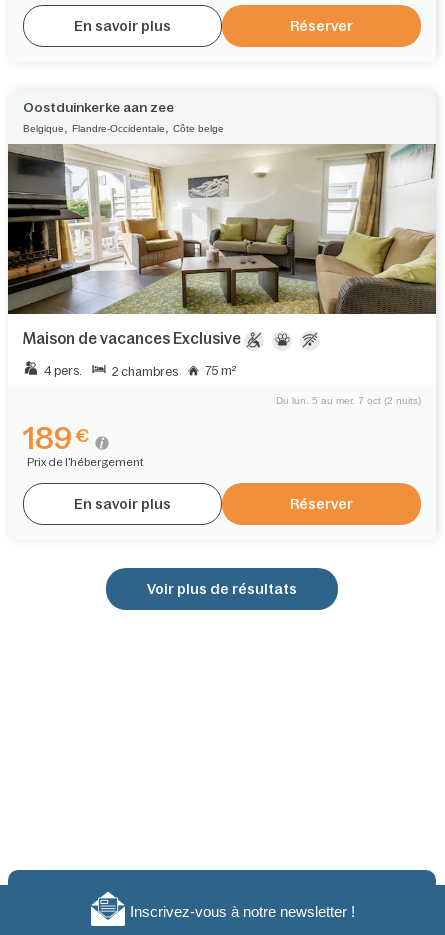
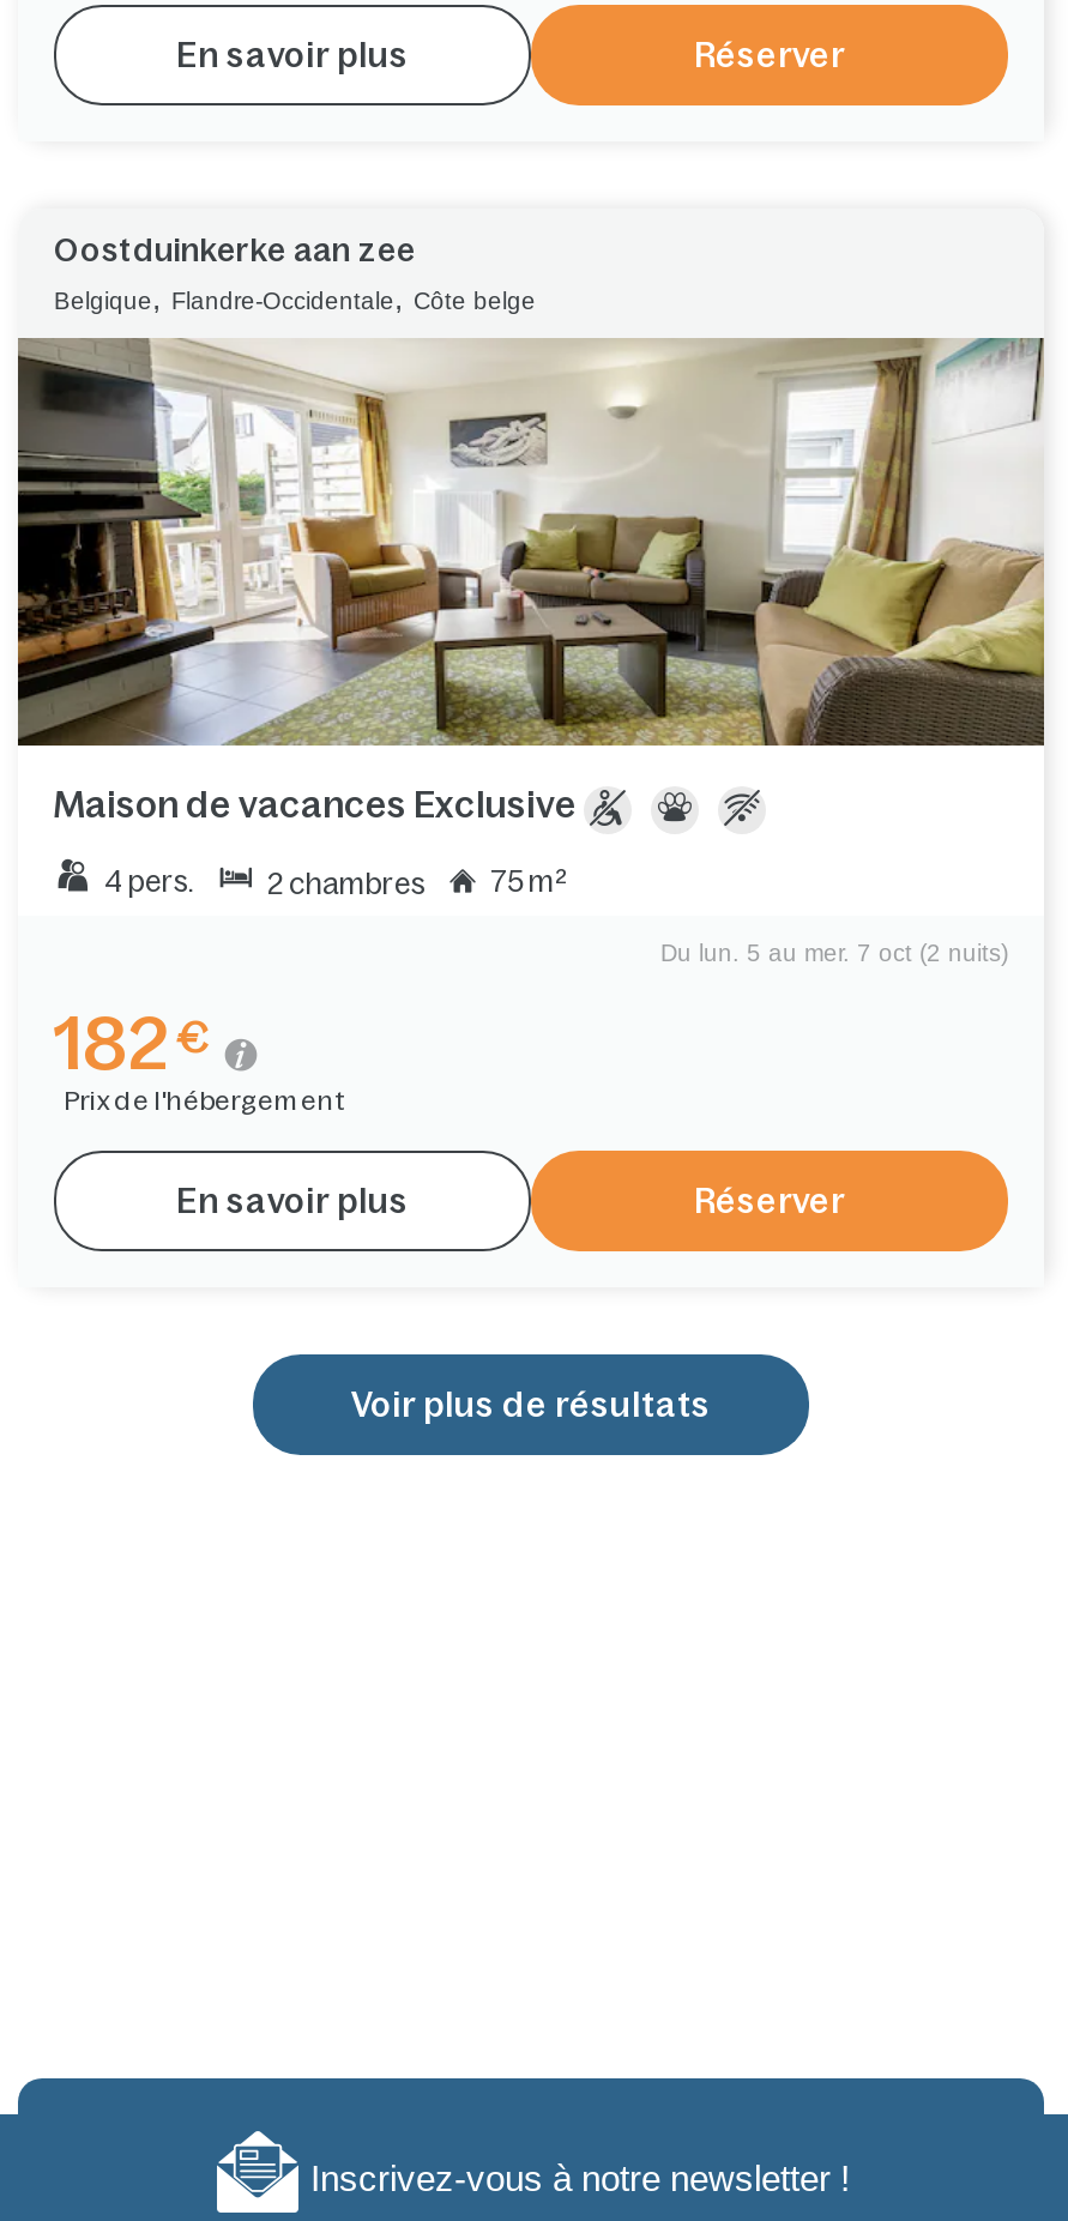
[23,422,89,455] 189 € -> [54,1004,210,1083] 182 €

